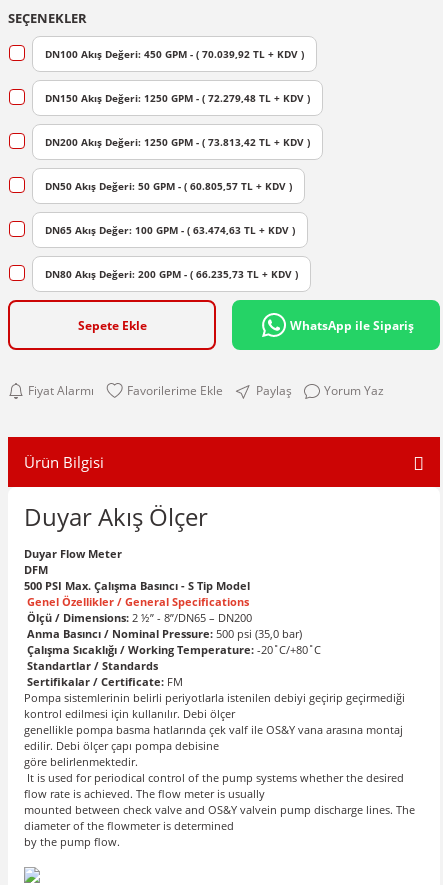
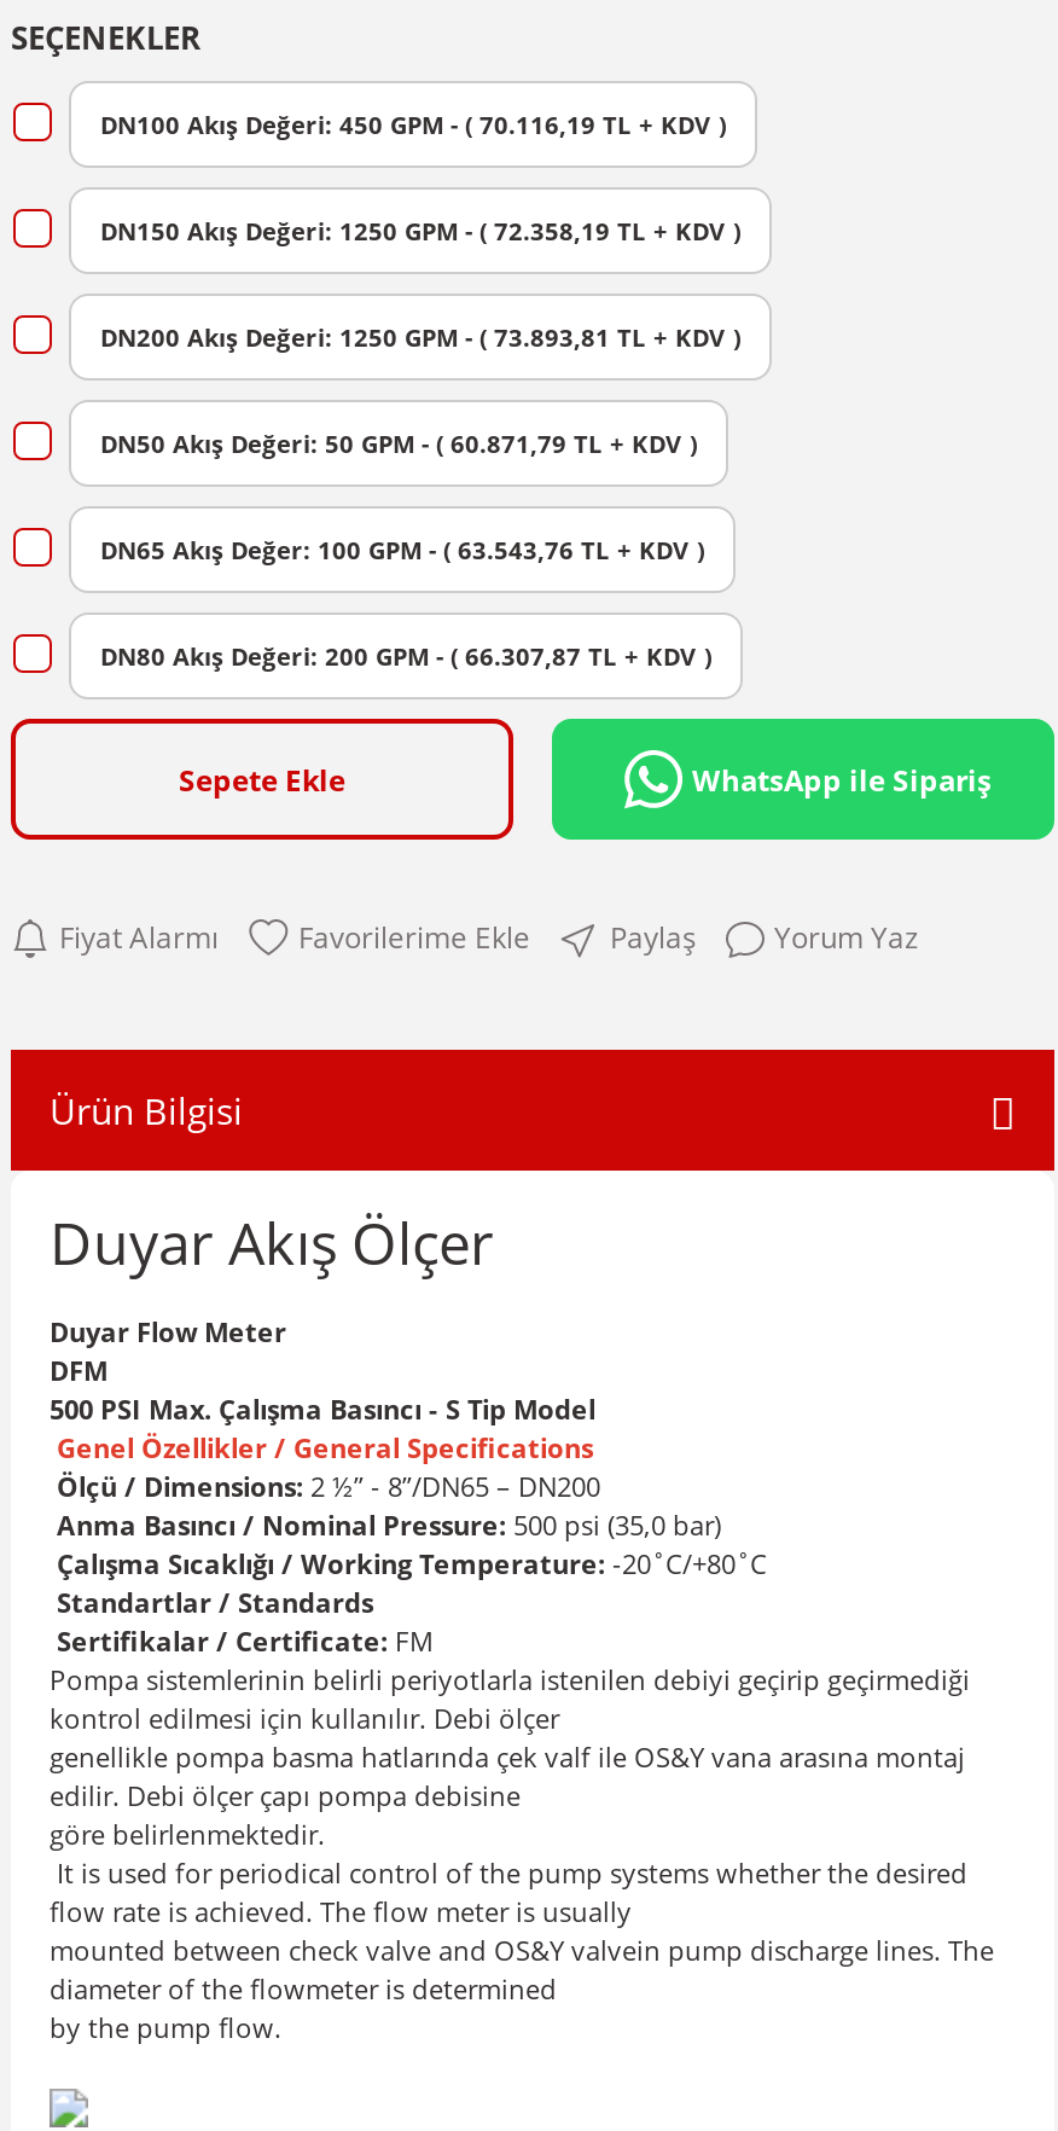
[45,47,304,61] DN100 Akış Değeri: 450 GPM - ( 70.039,92 TL + KDV ) -> [100,108,726,141] DN100 Akış Değeri: 450 GPM - ( 70.116,19 TL + KDV )
[45,91,310,105] DN150 Akış Değeri: 1250 GPM - ( 72.279,48 TL + KDV ) -> [100,214,740,248] DN150 Akış Değeri: 1250 GPM - ( 72.358,19 TL + KDV )
[45,135,310,149] DN200 Akış Değeri: 1250 GPM - ( 73.813,42 TL + KDV ) -> [100,320,740,354] DN200 Akış Değeri: 1250 GPM - ( 73.893,81 TL + KDV )
[45,179,292,193] DN50 Akış Değeri: 50 GPM - ( 60.805,57 TL + KDV ) -> [100,426,697,460] DN50 Akış Değeri: 50 GPM - ( 60.871,79 TL + KDV )
[45,223,295,237] DN65 Akış Değer: 100 GPM - ( 63.474,63 TL + KDV ) -> [100,533,704,567] DN65 Akış Değer: 100 GPM - ( 63.543,76 TL + KDV )
[45,267,298,281] DN80 Akış Değeri: 200 GPM - ( 66.235,73 TL + KDV ) -> [100,639,711,673] DN80 Akış Değeri: 200 GPM - ( 66.307,87 TL + KDV )

